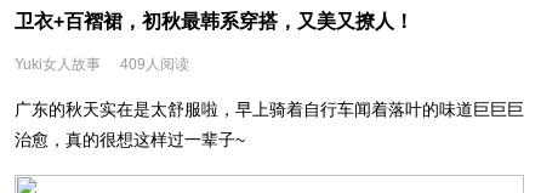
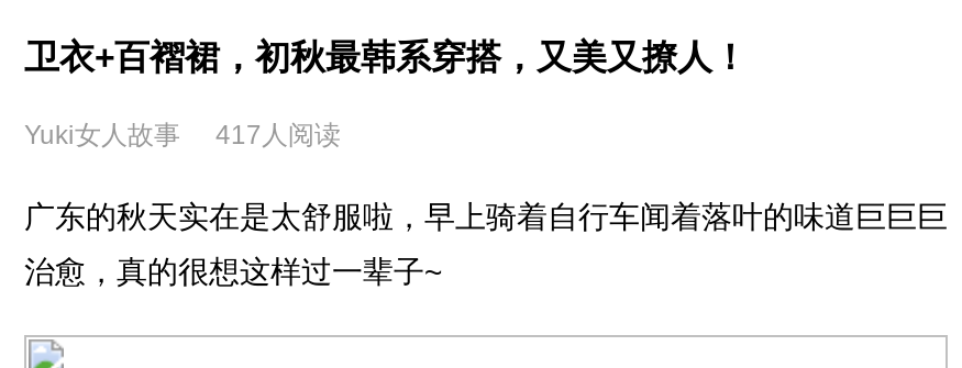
[15,56,189,73] Yuki女人故事 409人阅读 -> [24,120,341,150] Yuki女人故事 417人阅读

